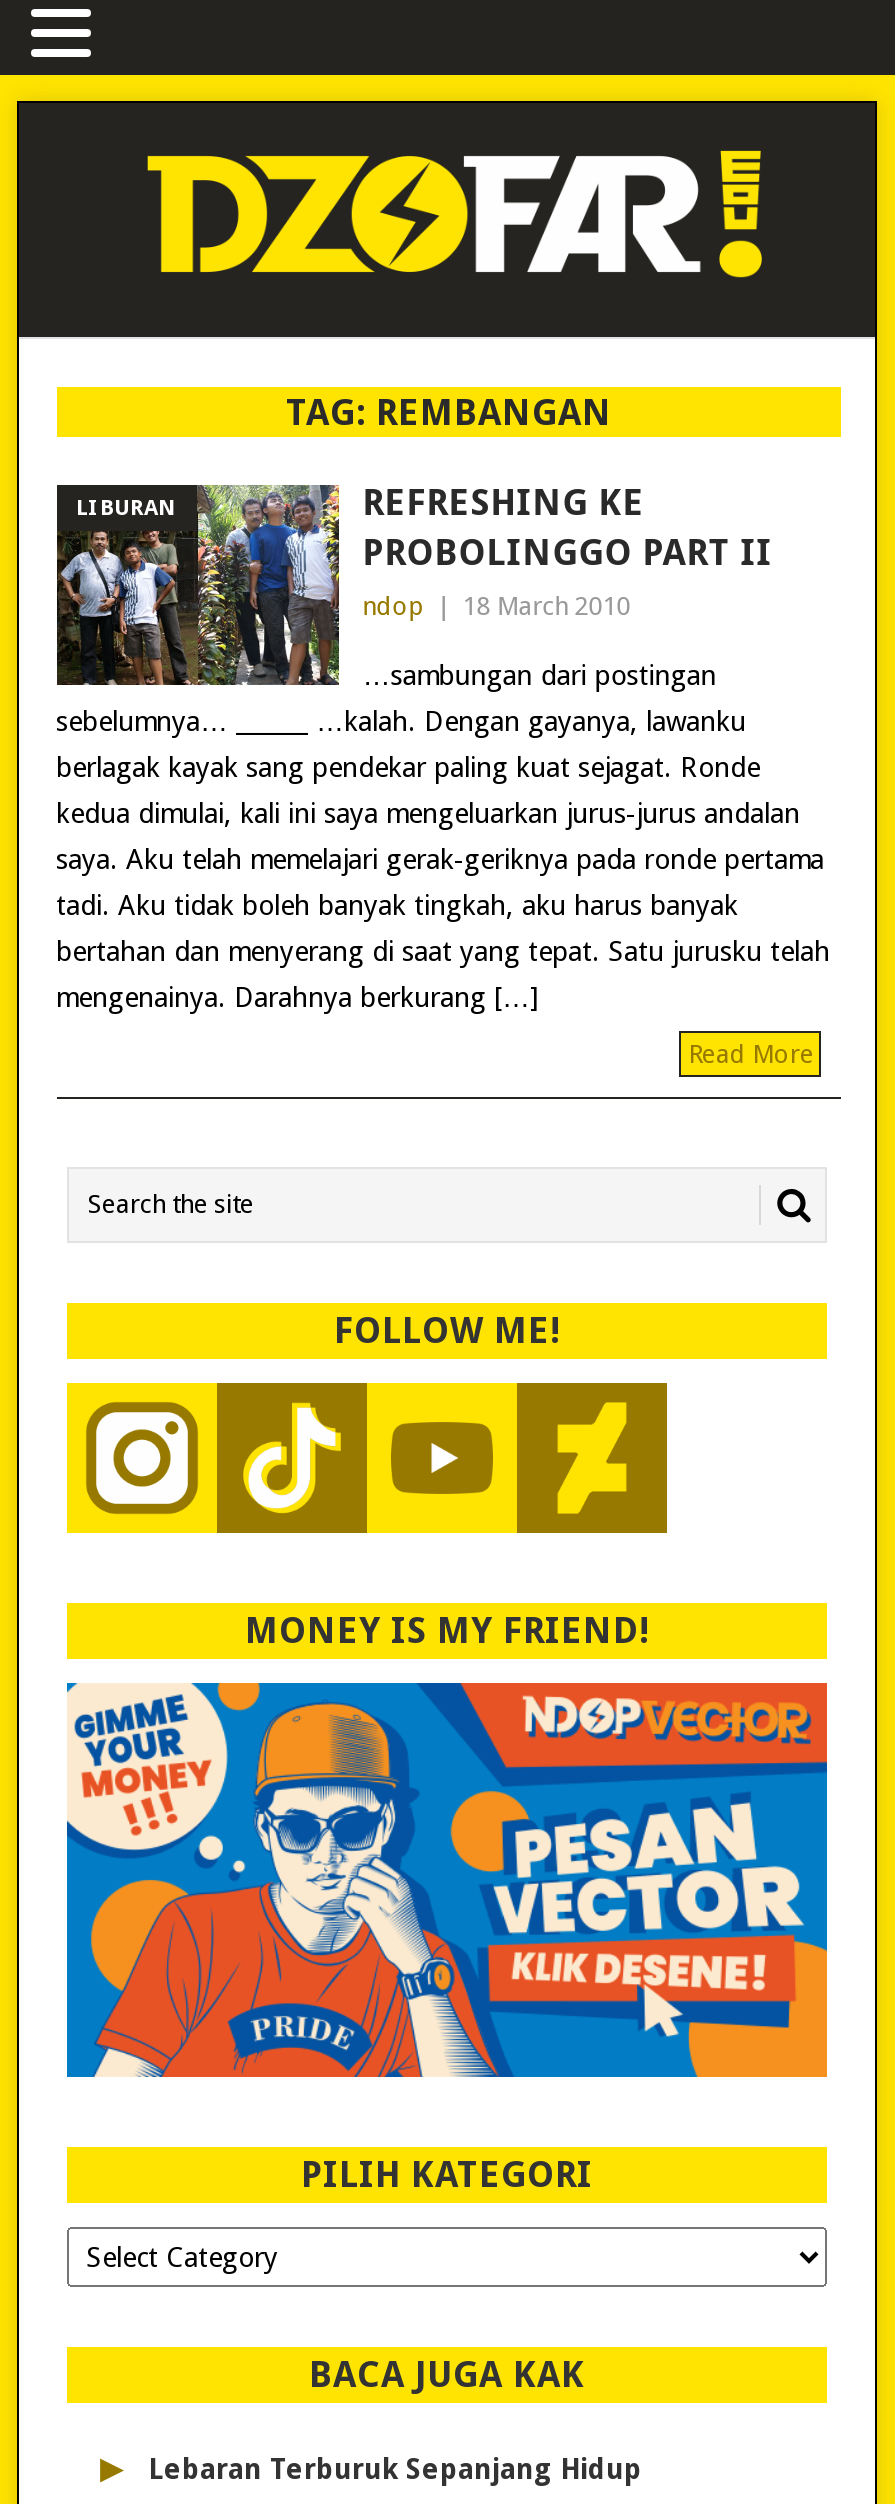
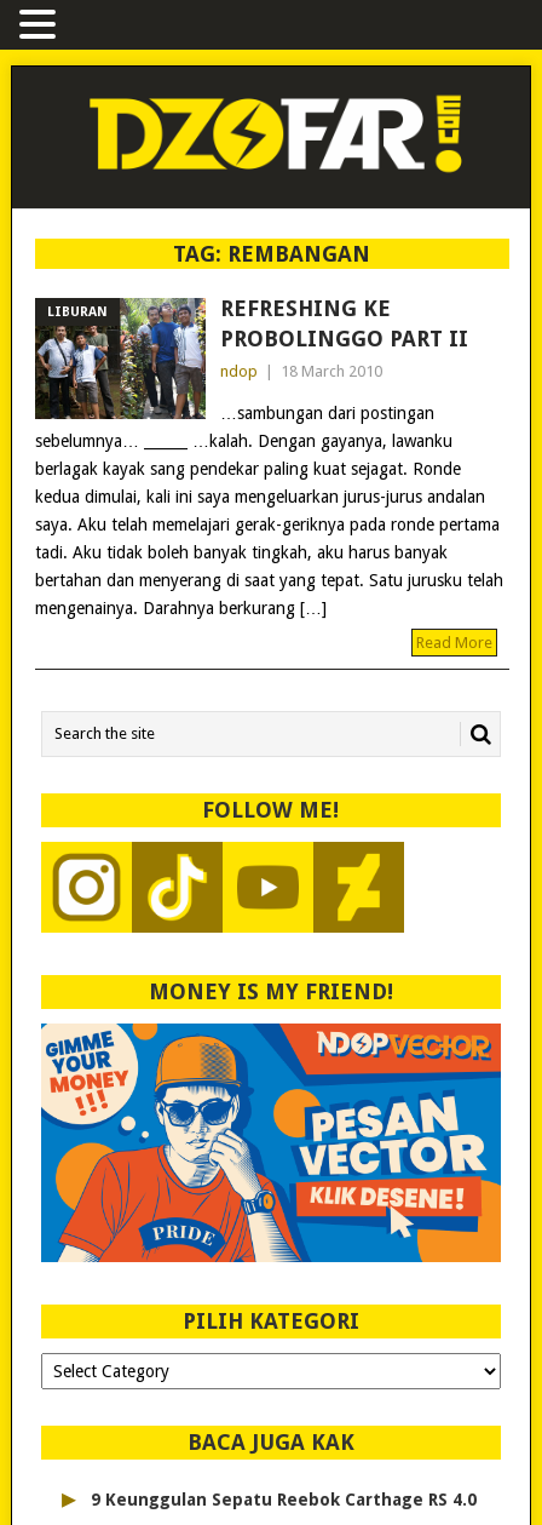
[148,2453,642,2485] Lebaran Terburuk Sepanjang Hidup -> [90,1490,476,1509] 9 Keunggulan Sepatu Reebok Carthage RS 4.0

